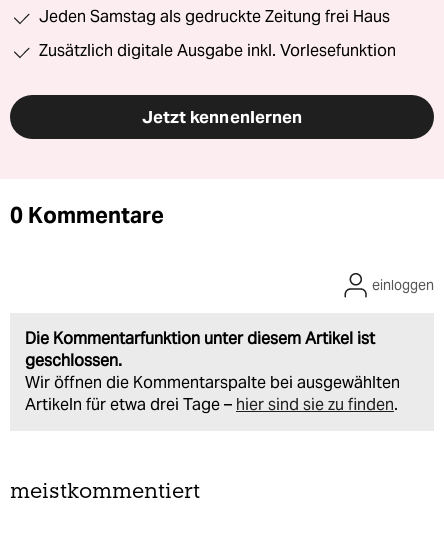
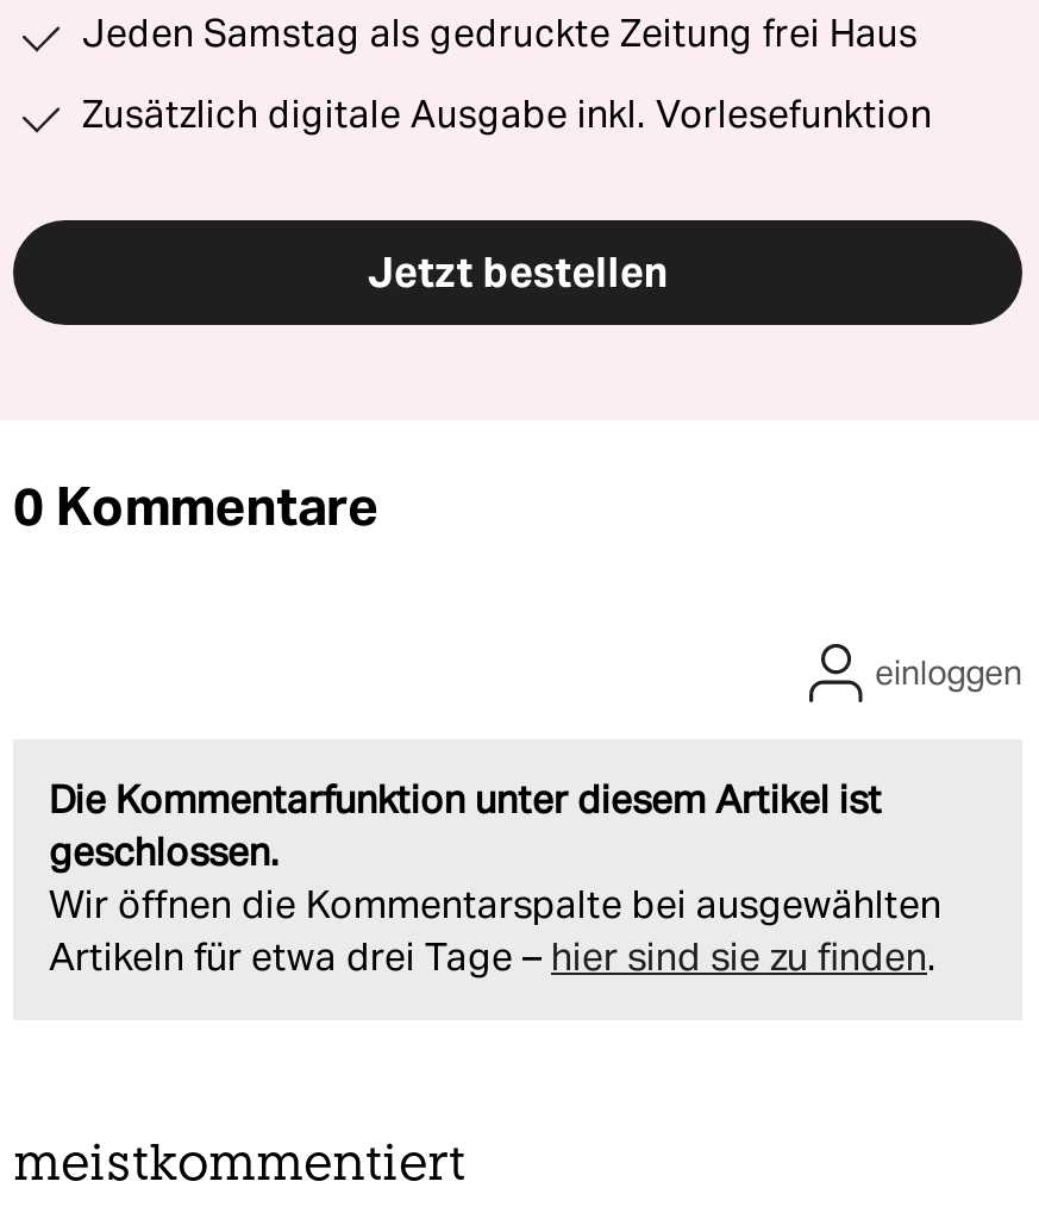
[142,106,302,128] Jetzt kennenlernen -> [368,246,668,298] Jetzt bestellen

